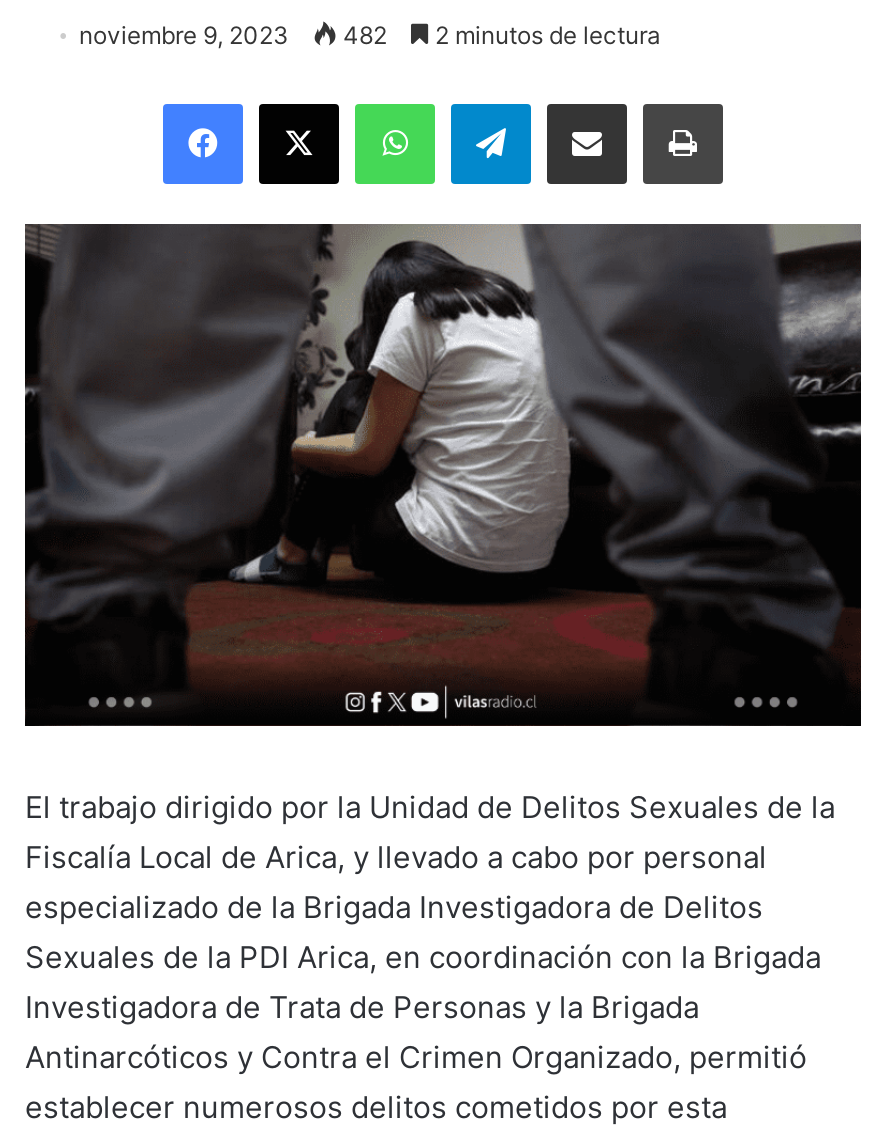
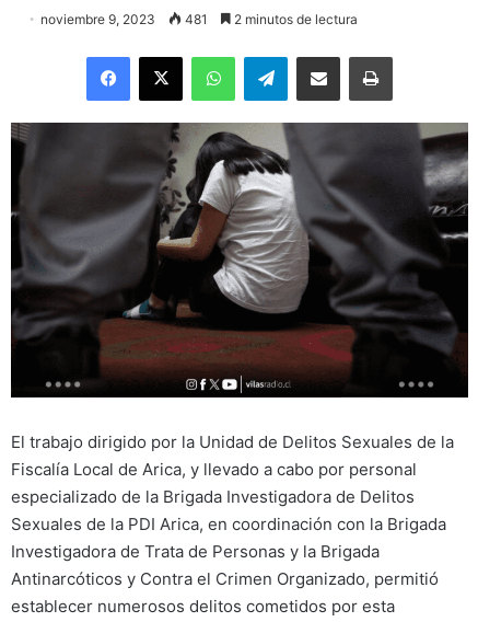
[79,19,661,49] noviembre 9, 2023 482 2 minutos de lectura -> [40,10,358,27] noviembre 9, 2023 481 2 minutos de lectura

